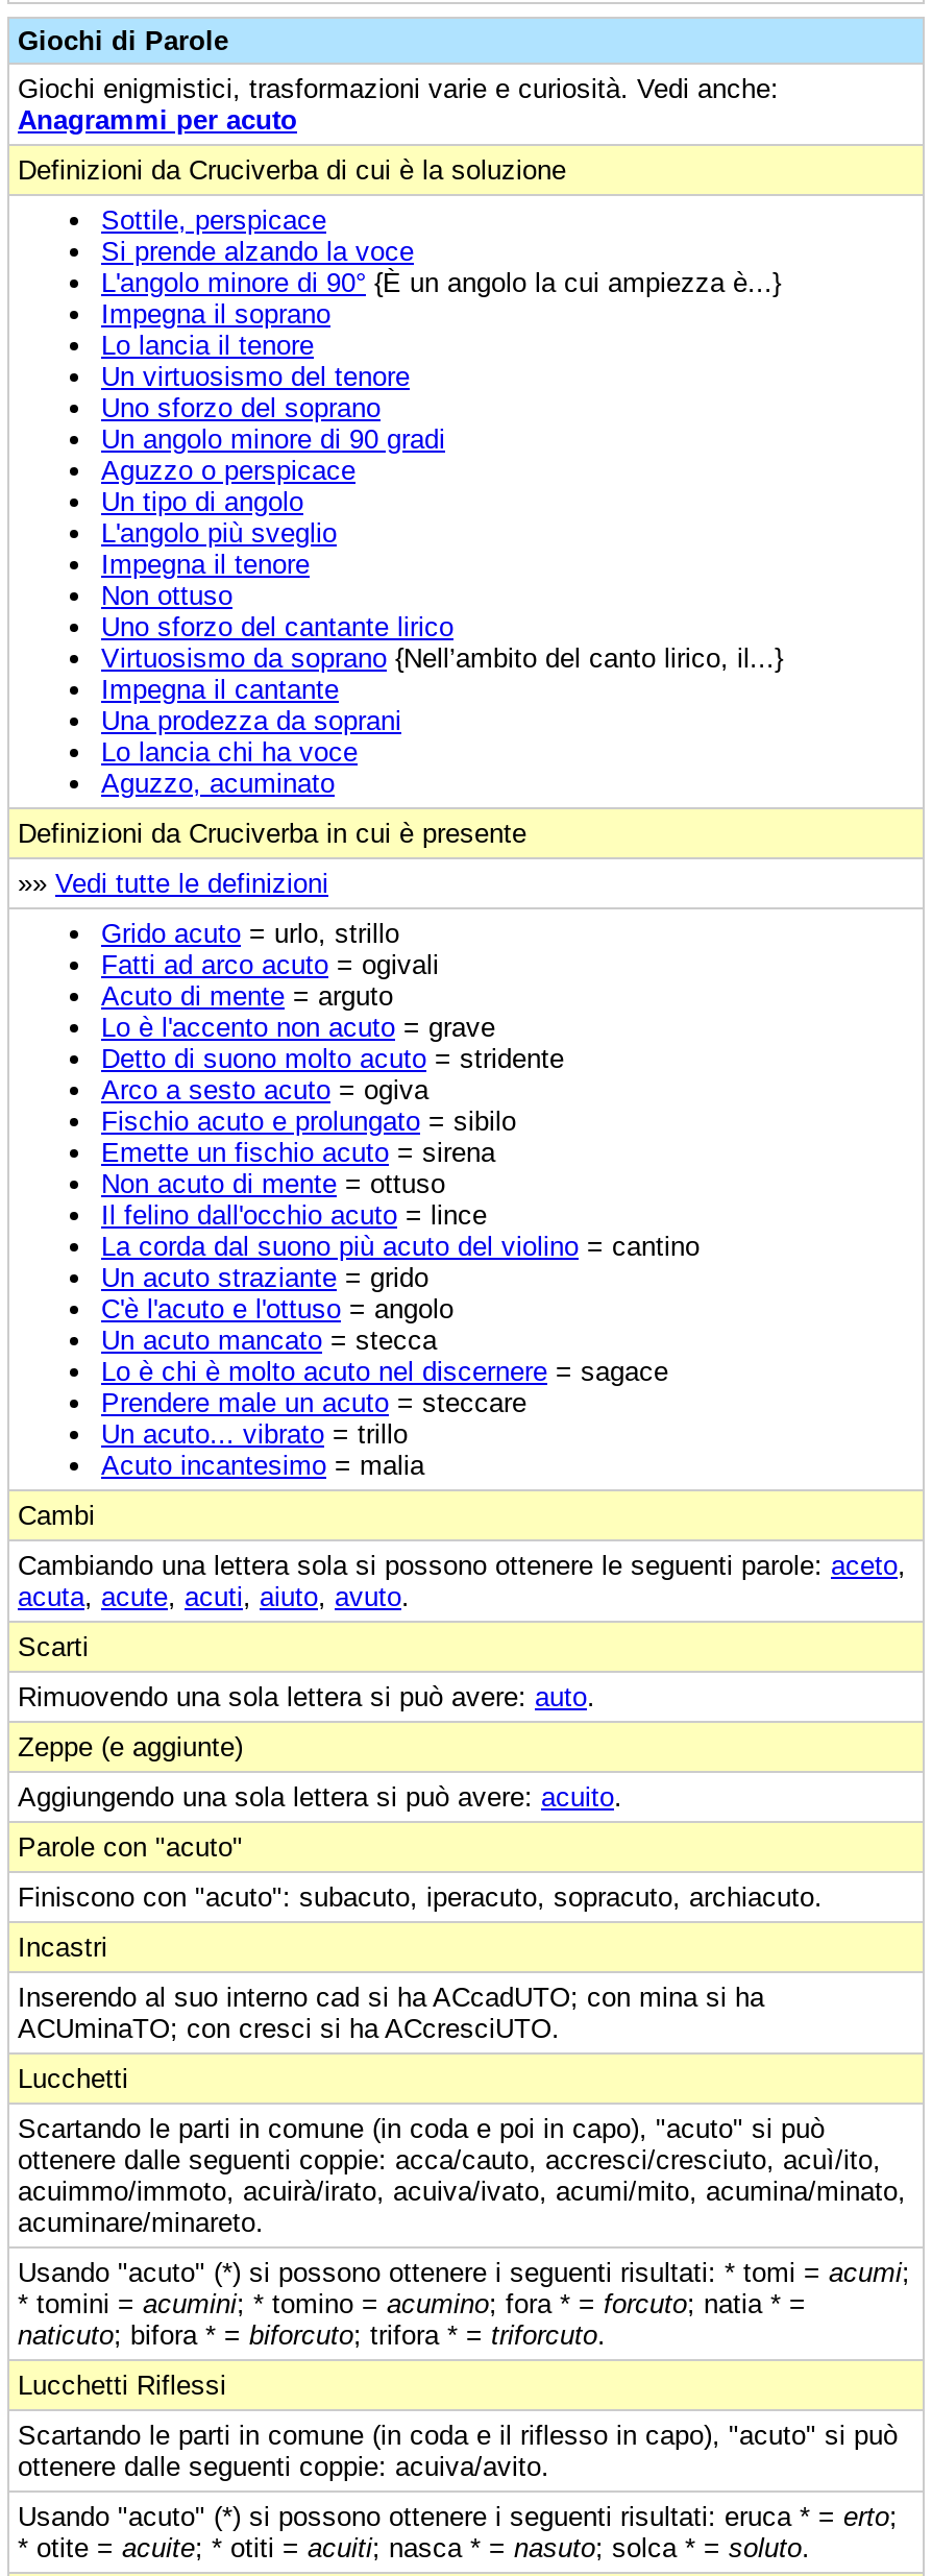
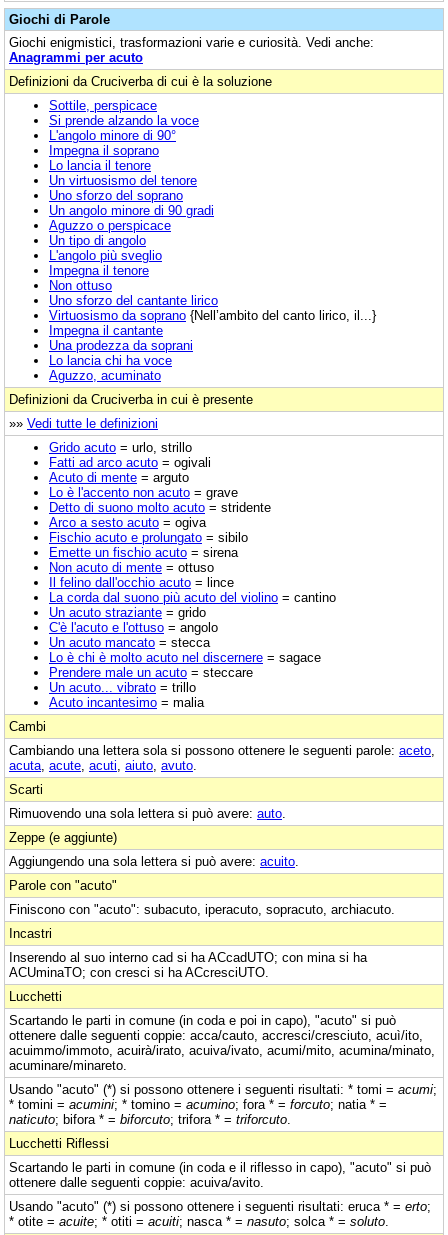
[101,266,781,297] L'angolo minore di 90°{È un angolo la cui ampiezza è...} -> [49,127,176,142] L'angolo minore di 90°

